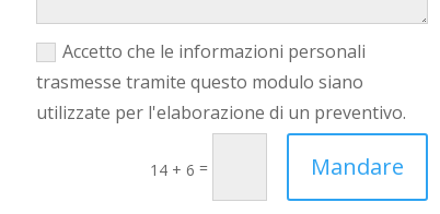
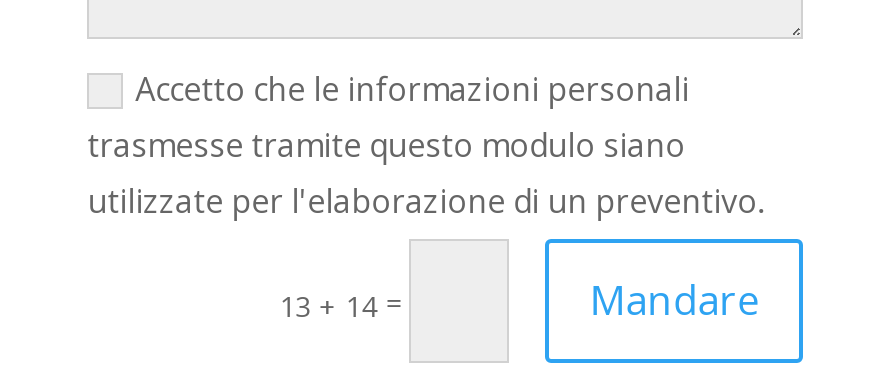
[150,157,213,180] 14 + 6 = -> [279,283,409,325] 13 + 14 =

